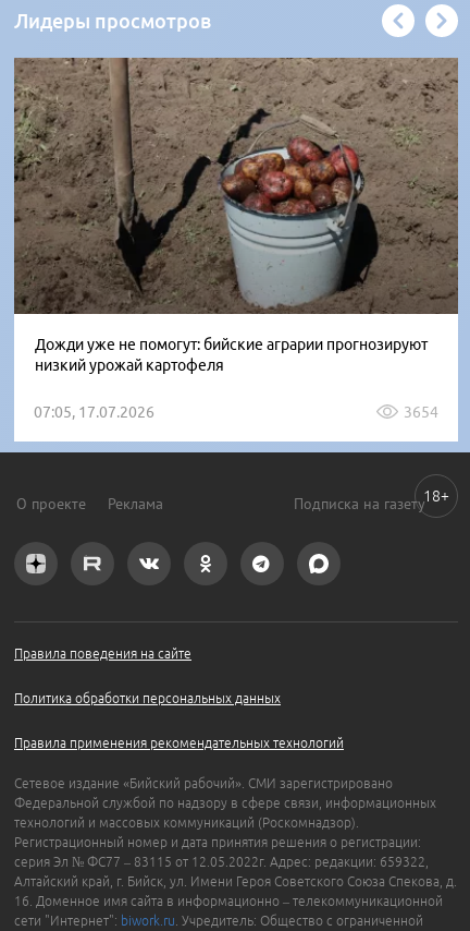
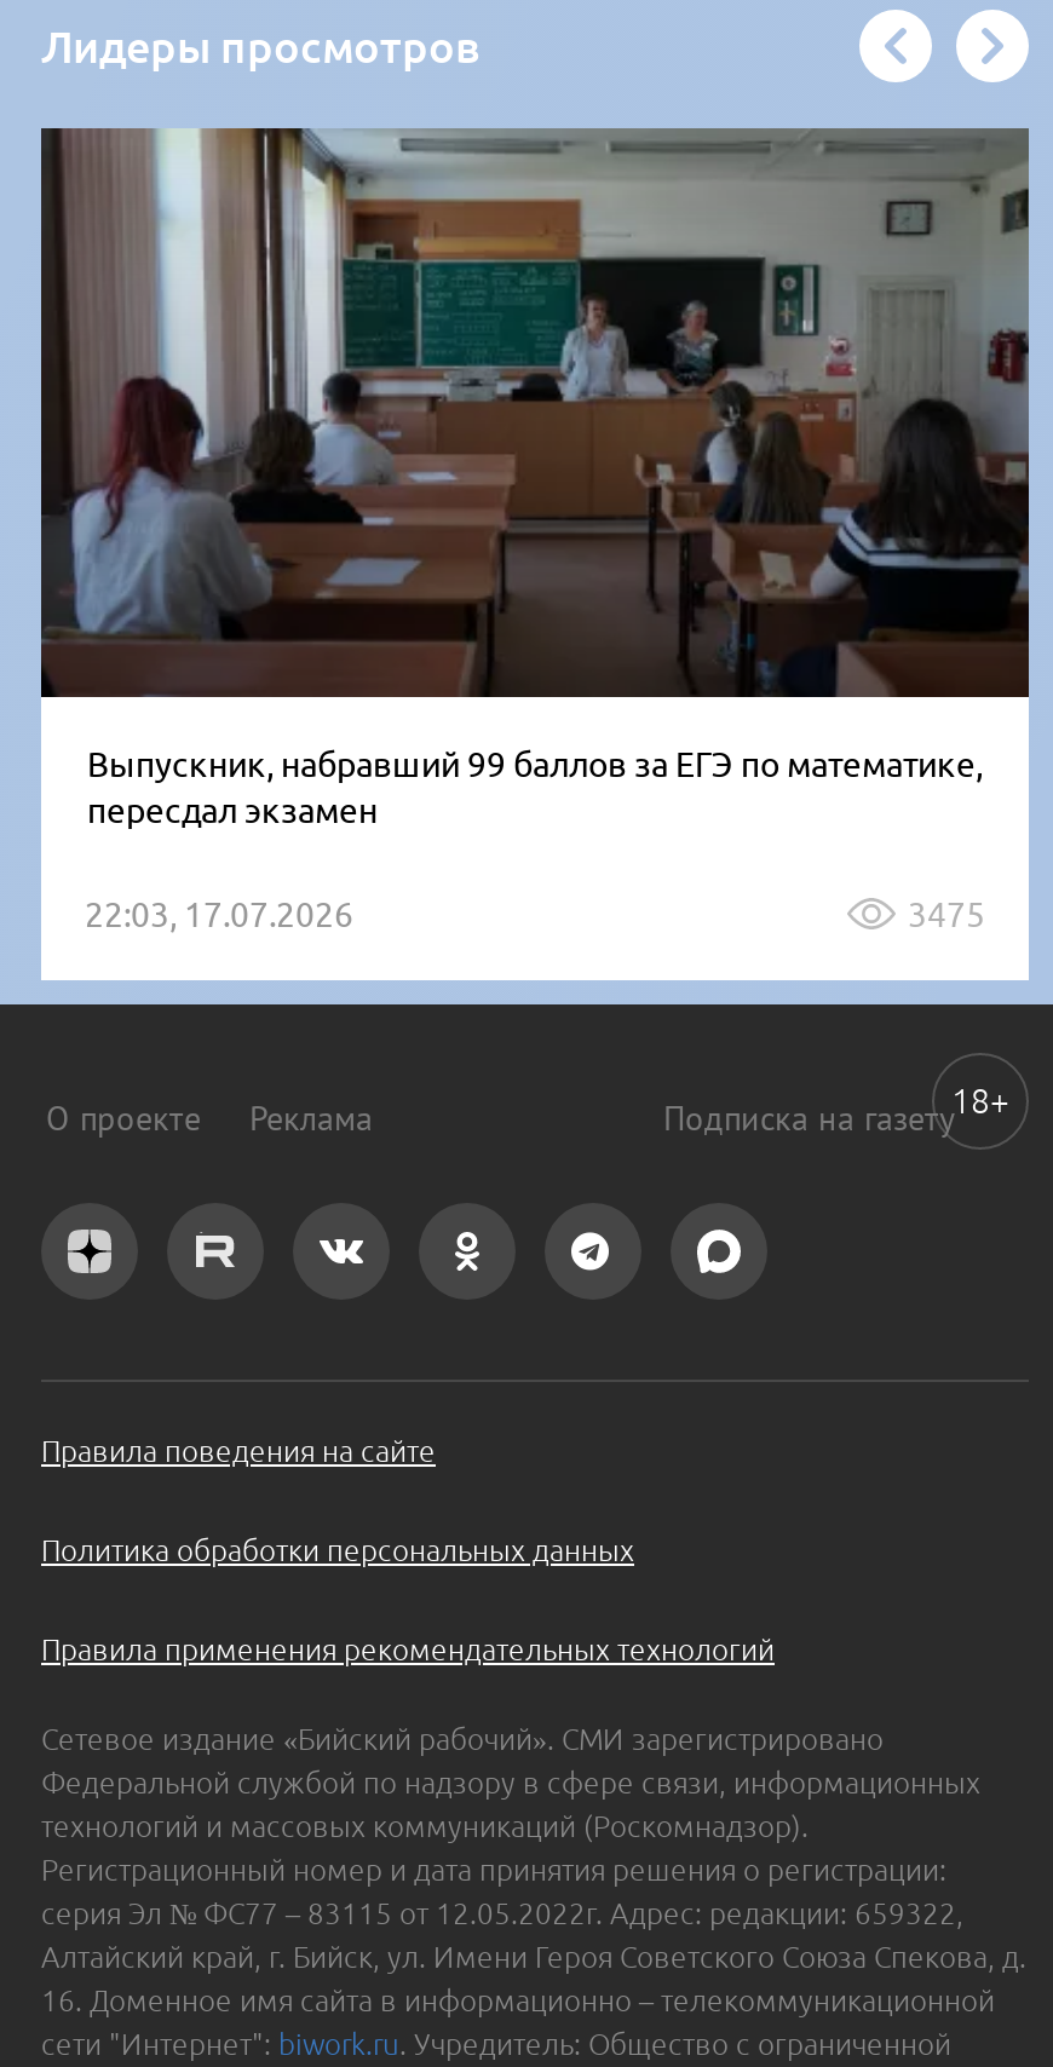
[14,57,459,373] [image] | Дожди уже не помогут: бийские аграрии прогнозируют | низкий урожай картофеля -> [41,128,1031,829] [image] | Выпускник, набравший 99 баллов за ЕГЭ по математике, | пересдал экзамен
[34,403,438,420] 07:05, 17.07.2026 | 3654 -> [85,895,985,933] 22:03, 17.07.2026 | 3475

